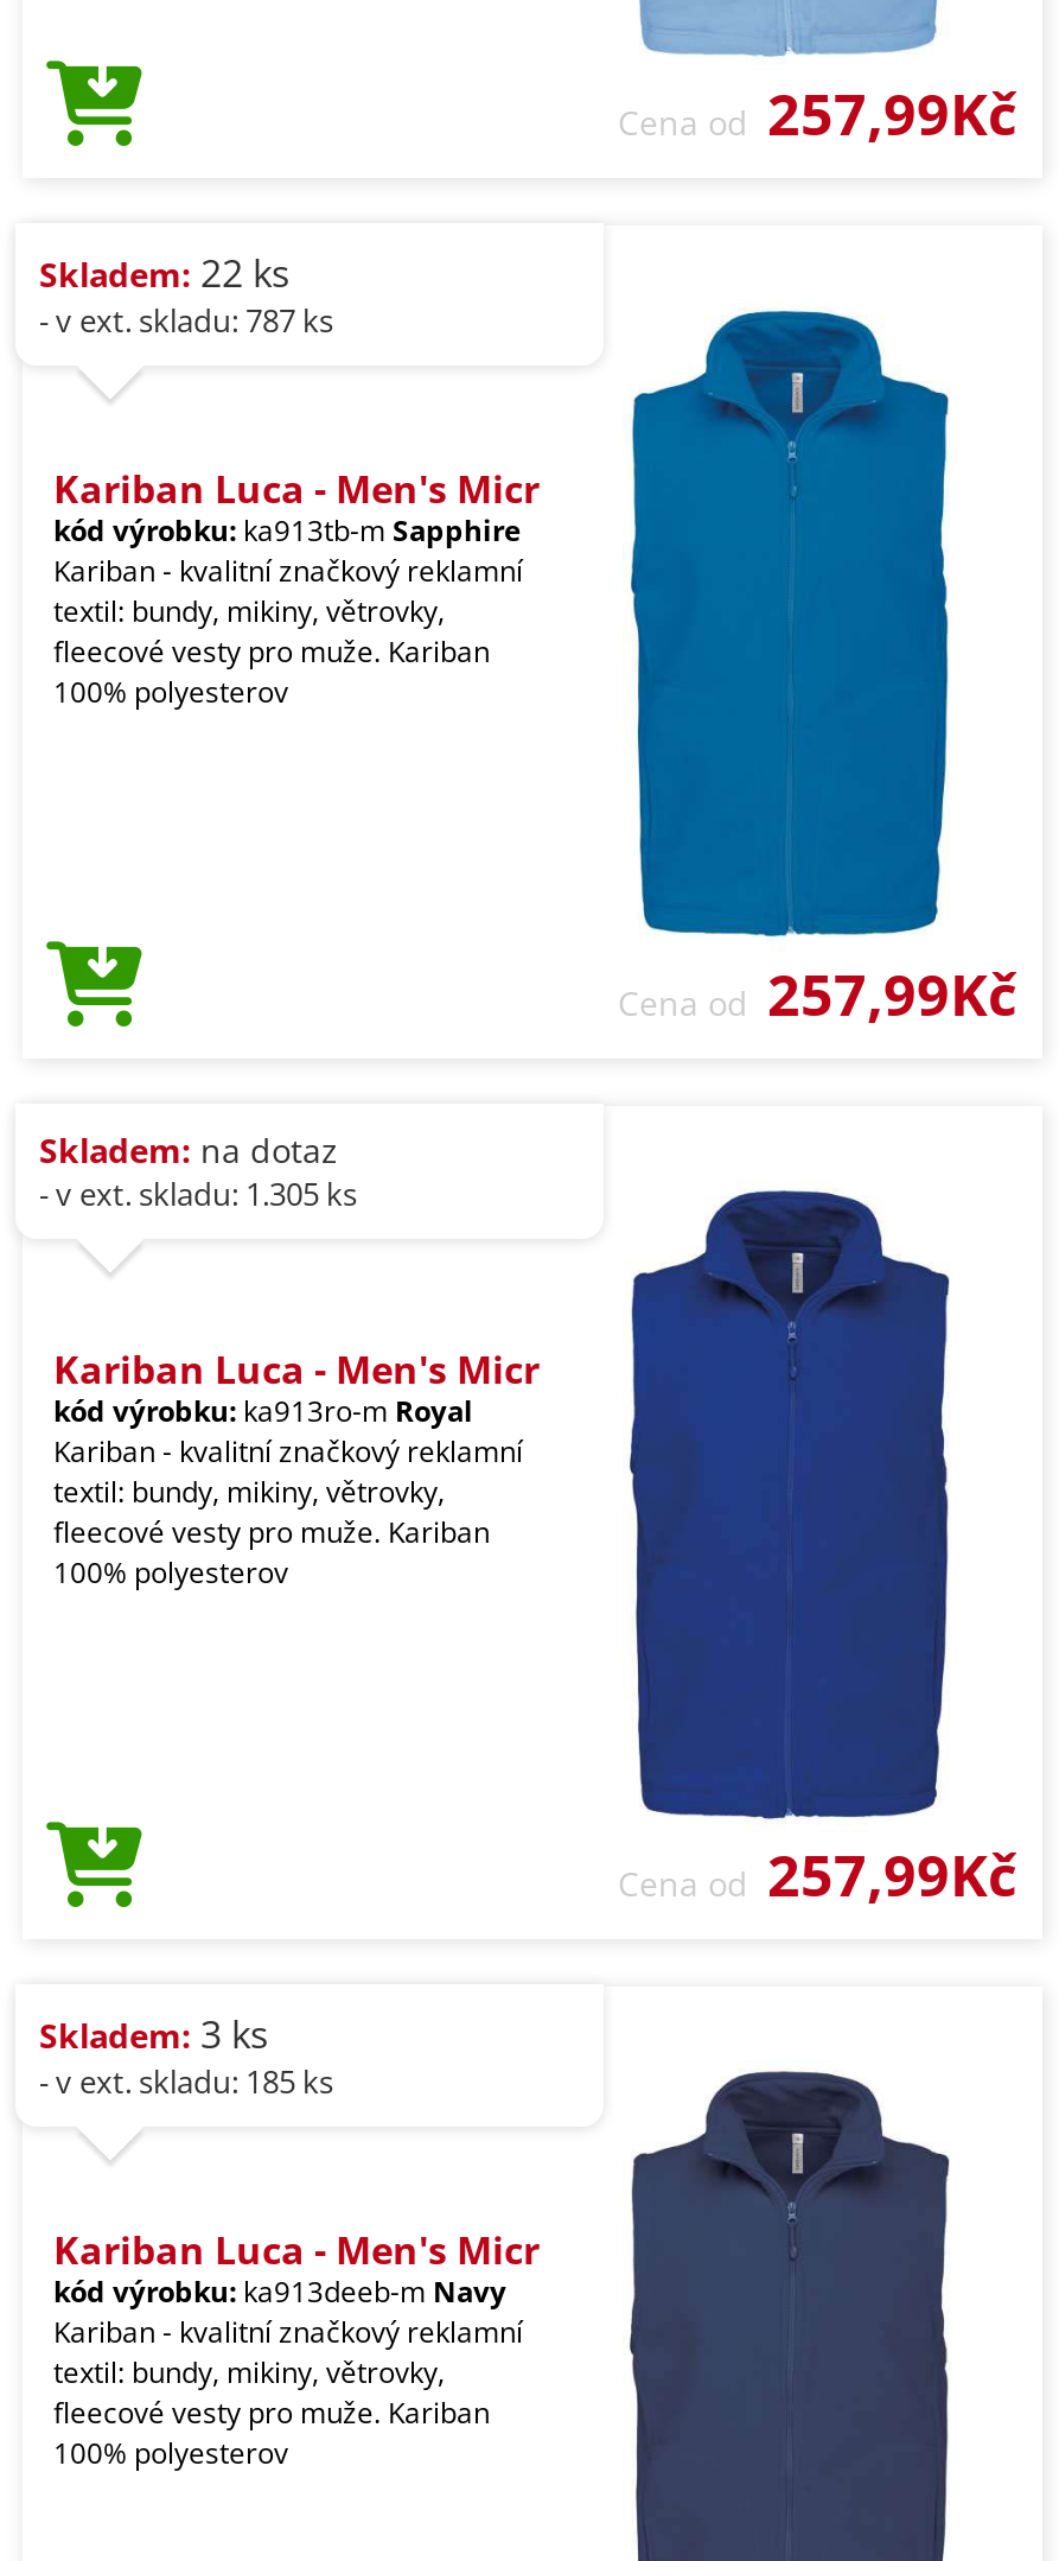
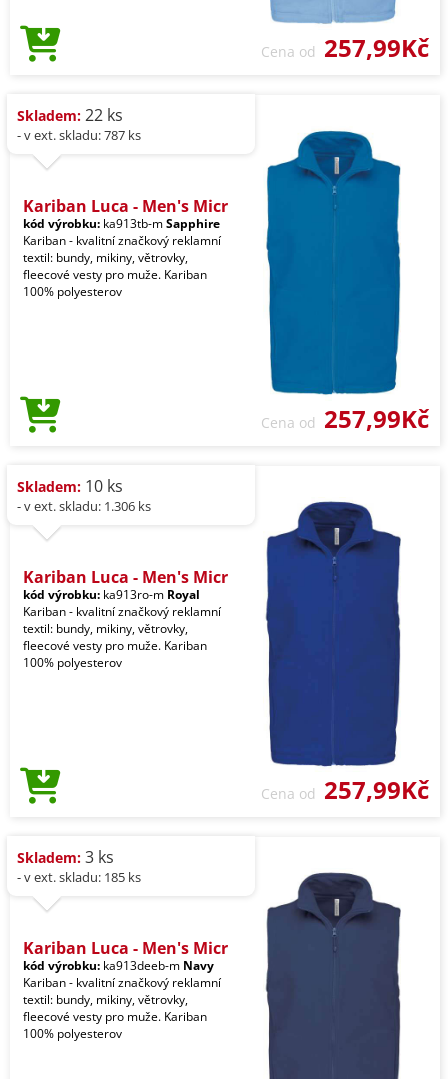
[39,1126,338,1171] Skladem: na dotaz -> [17,474,123,496] Skladem: 10 ks
[39,1171,357,1214] - v ext. skladu: 1.305 ks -> [17,496,151,514] - v ext. skladu: 1.306 ks

